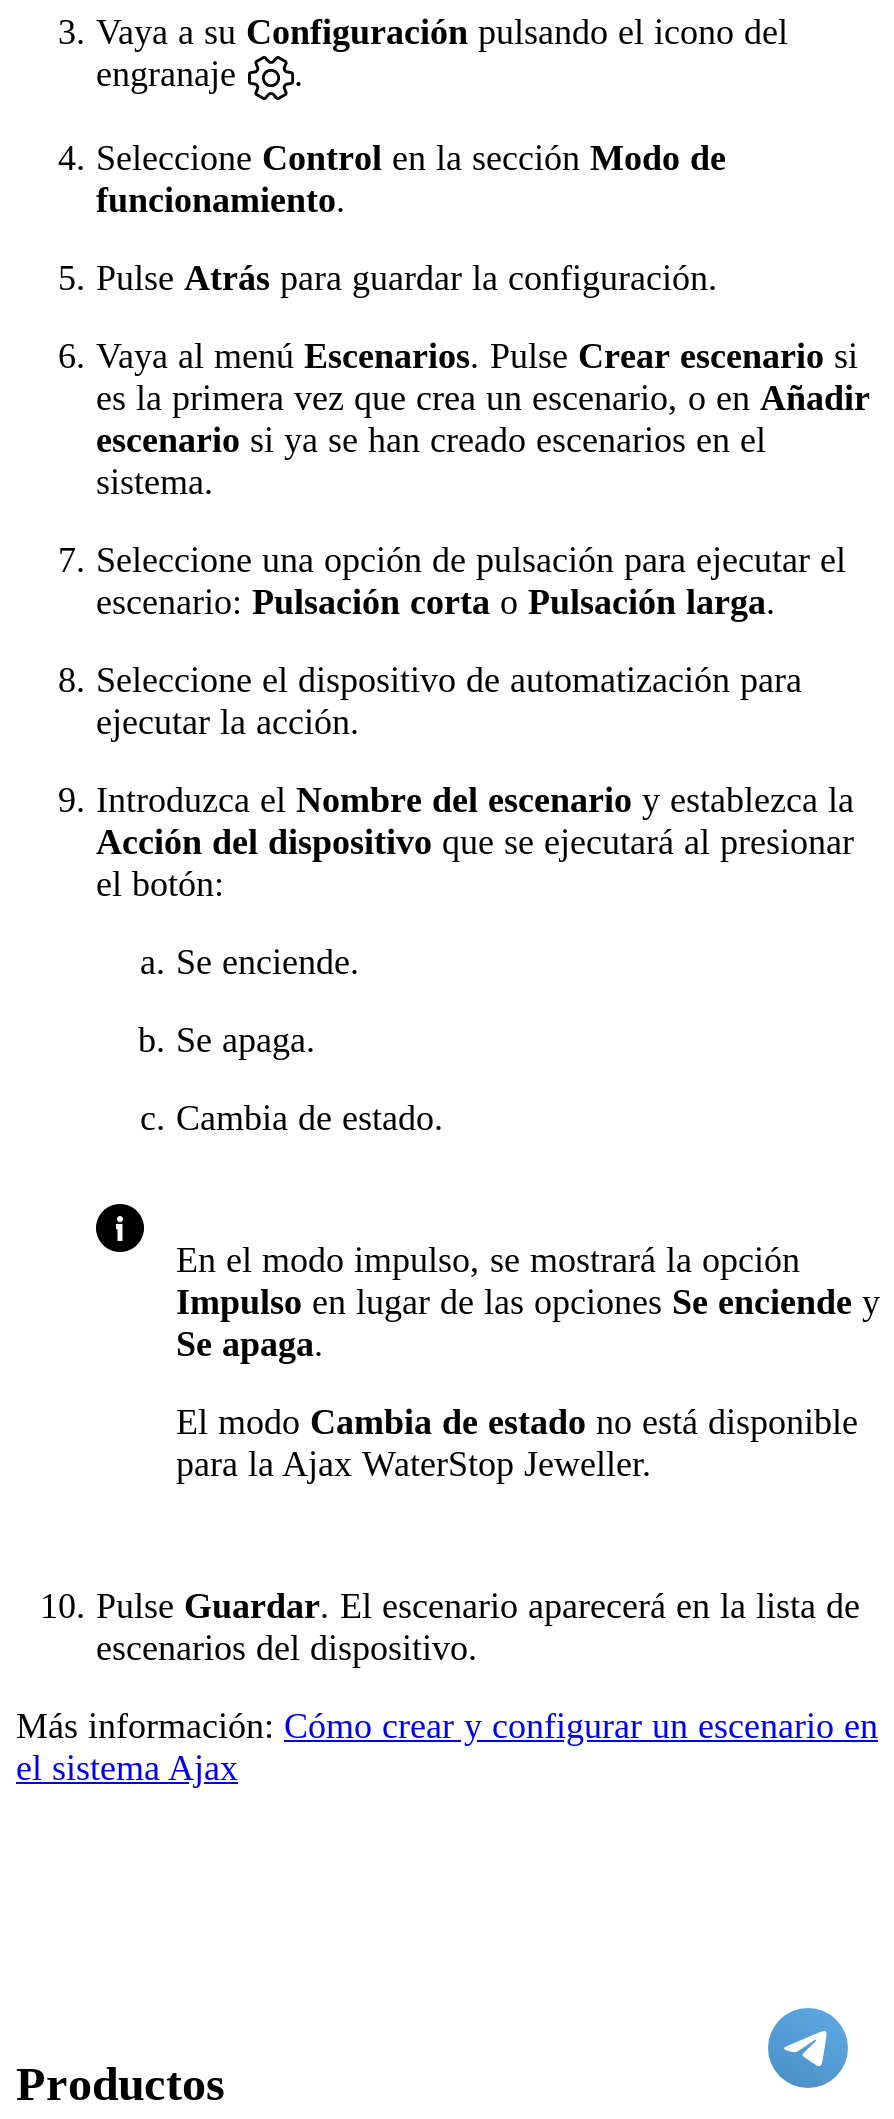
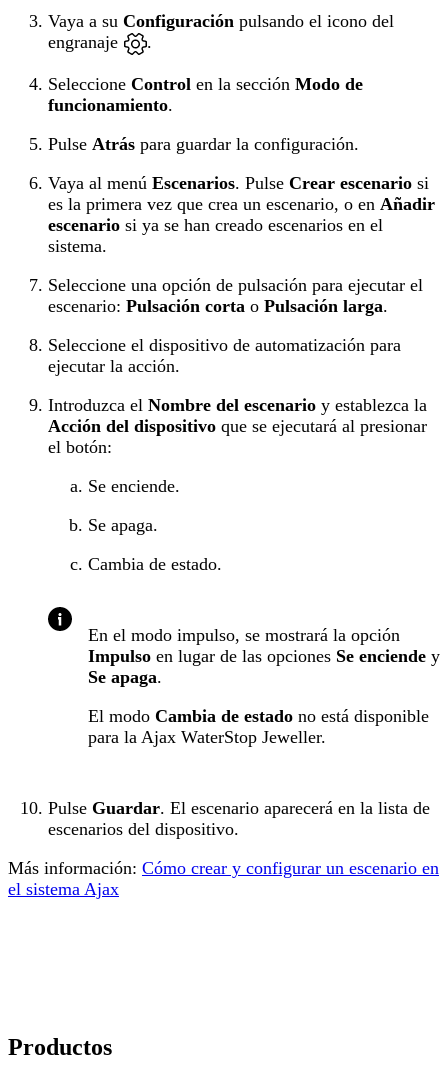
[766,2006,850,2090] [image] -> none

